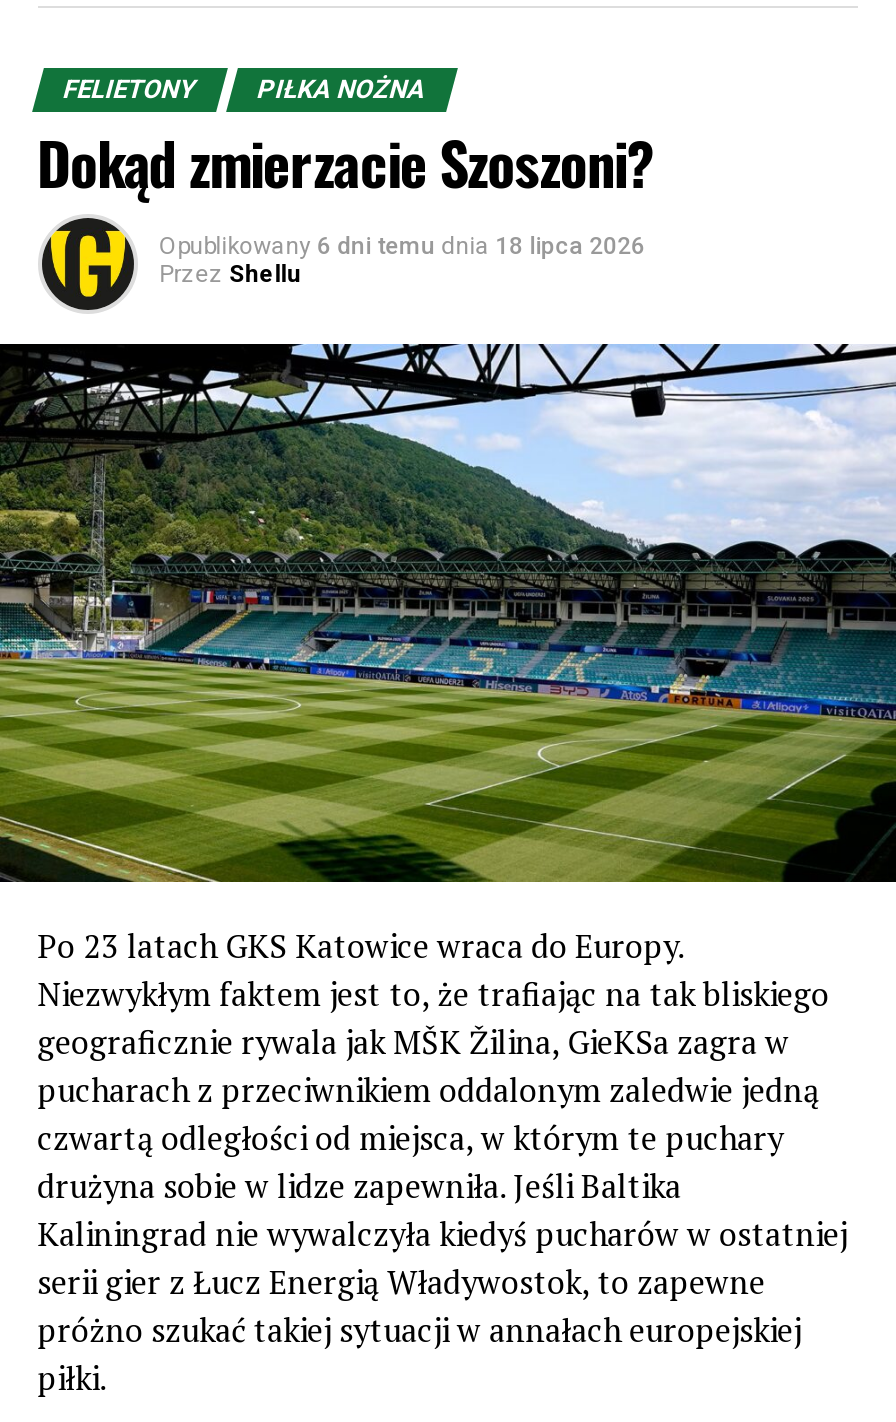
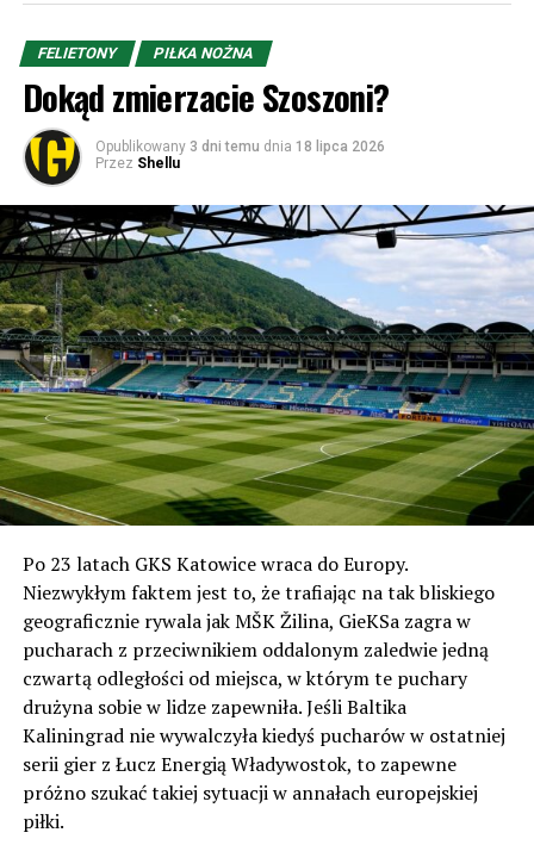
[159,232,645,260] Opublikowany 6 dni temu dnia 18 lipca 2026 -> [95,138,385,155] Opublikowany 3 dni temu dnia 18 lipca 2026

